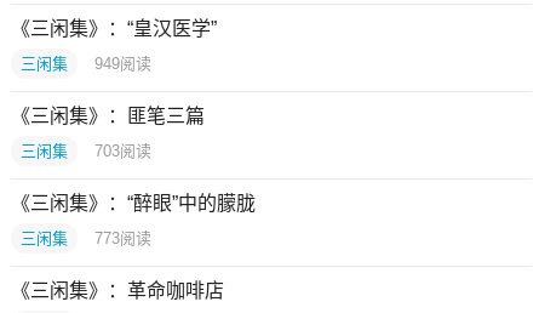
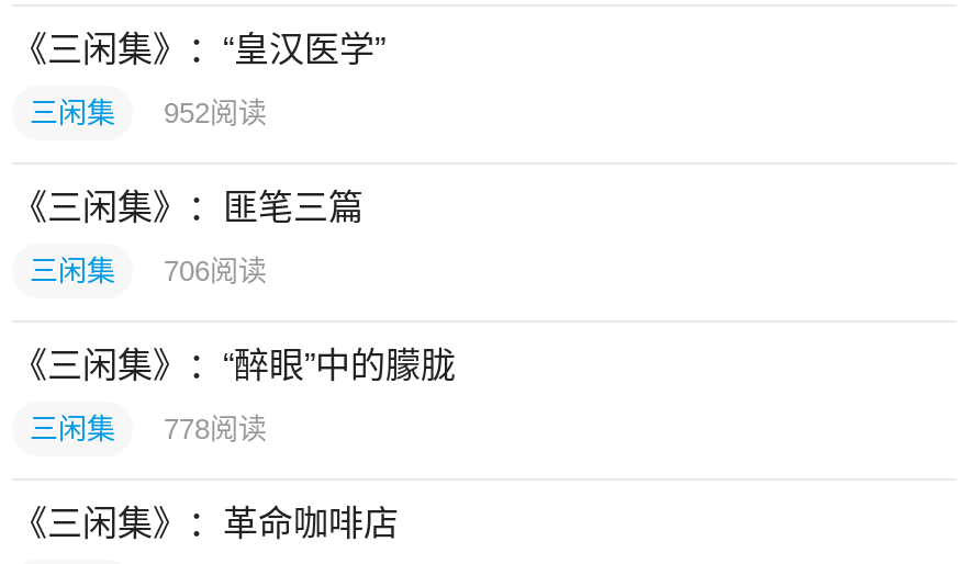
[21,55,151,73] 三闲集 949阅读 -> [30,97,267,129] 三闲集 952阅读
[21,142,151,160] 三闲集 703阅读 -> [30,255,267,287] 三闲集 706阅读
[21,229,151,247] 三闲集 773阅读 -> [30,413,267,445] 三闲集 778阅读

